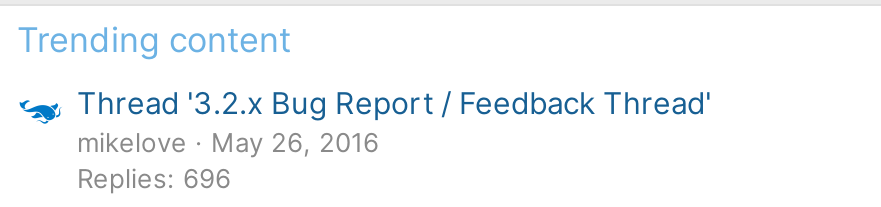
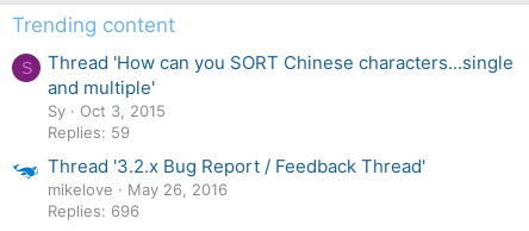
none -> [21,51,514,142] S | Thread 'How can you SORT Chinese characters...single | and multiple' | Sy | Oct 3, 2015 | Replies: 59

